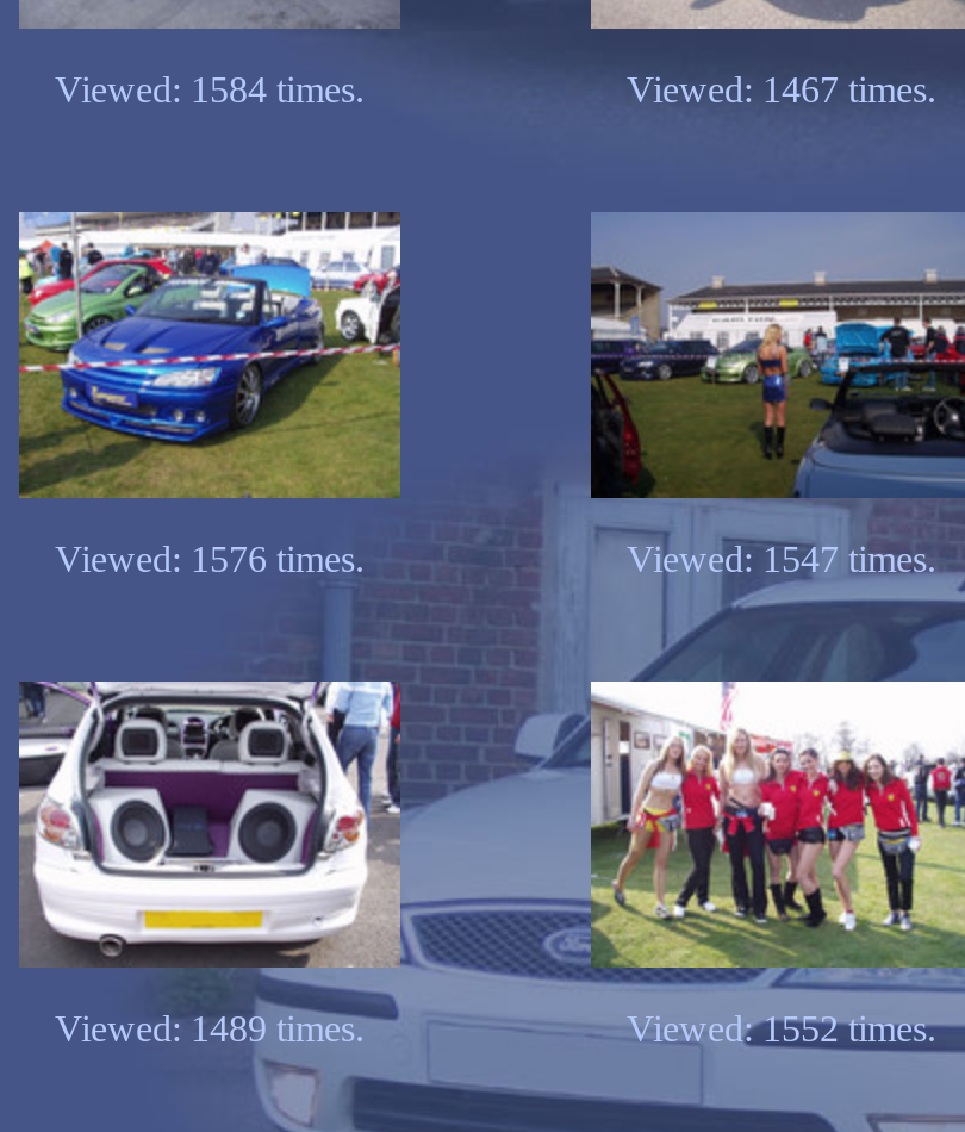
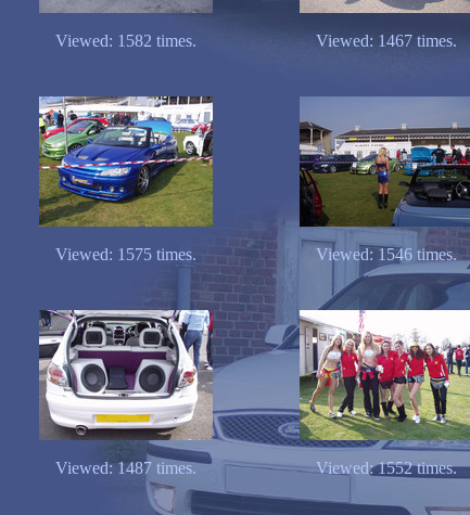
[55,69,365,110] Viewed: 1584 times. -> [55,31,196,50] Viewed: 1582 times.
[55,539,365,579] Viewed: 1576 times. -> [55,245,196,263] Viewed: 1575 times.
[627,539,936,579] Viewed: 1547 times. -> [316,245,457,263] Viewed: 1546 times.
[55,1008,365,1049] Viewed: 1489 times. -> [55,459,196,477] Viewed: 1487 times.

